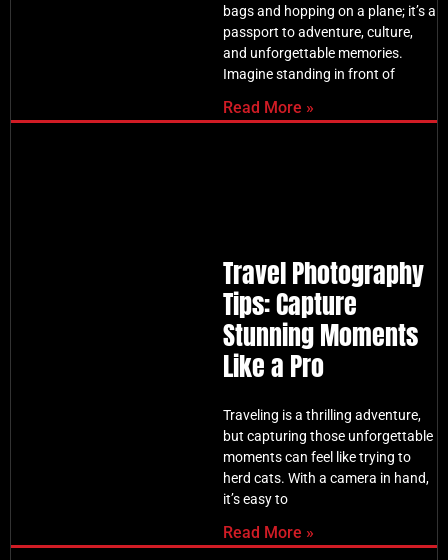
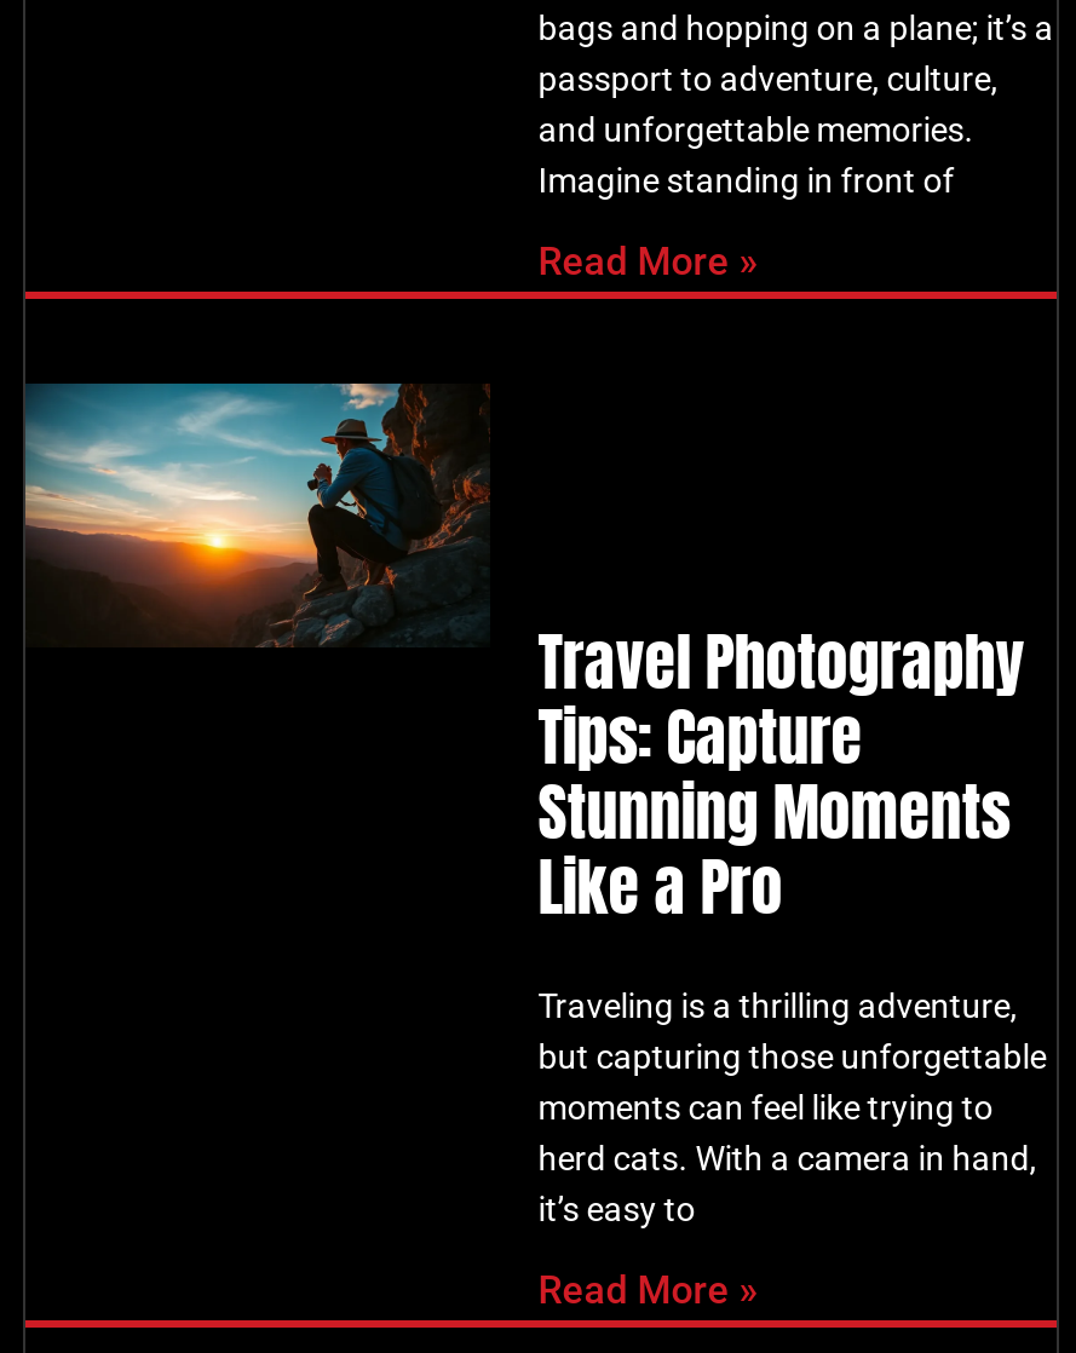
none -> [23,380,490,649] [image]

